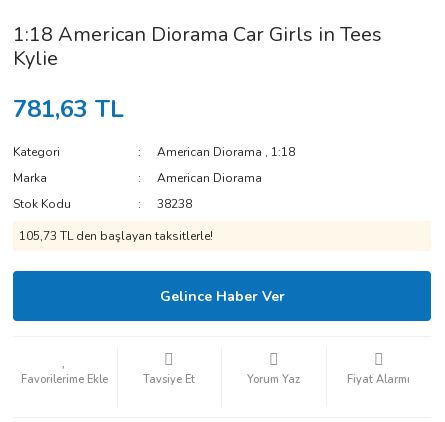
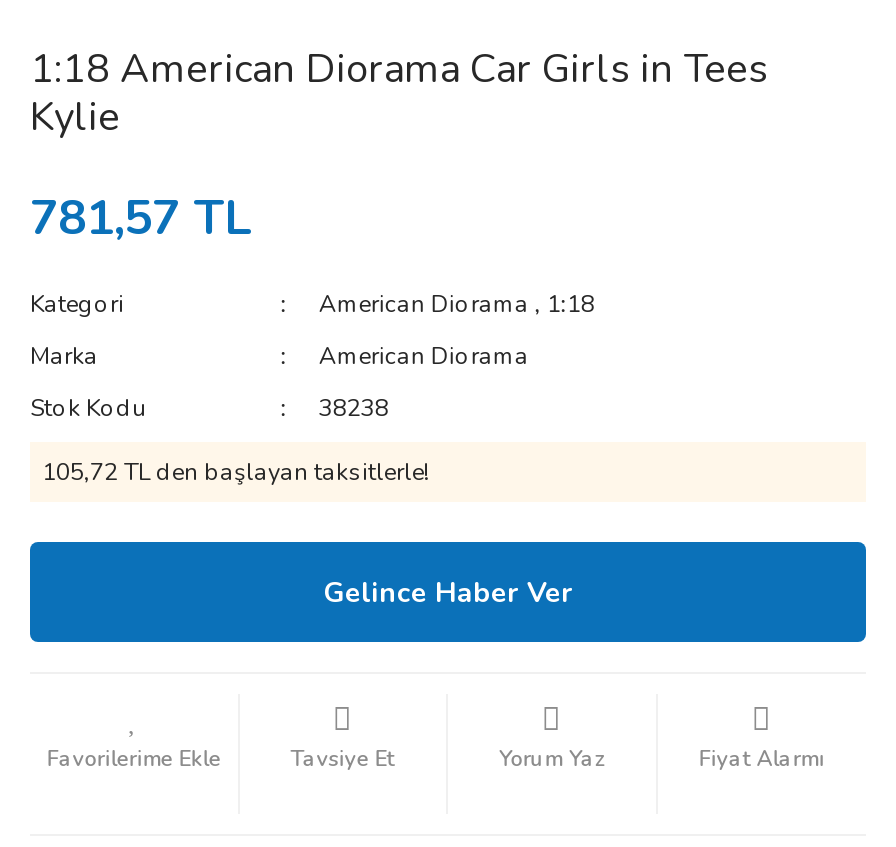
[13,93,124,125] 781,63 TL -> [30,186,252,250] 781,57 TL
[19,228,213,244] 105,73 TL den başlayan taksitlerle! -> [42,456,430,488] 105,72 TL den başlayan taksitlerle!

